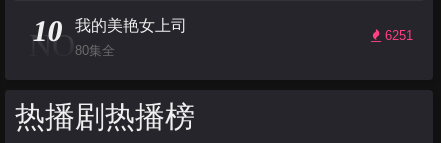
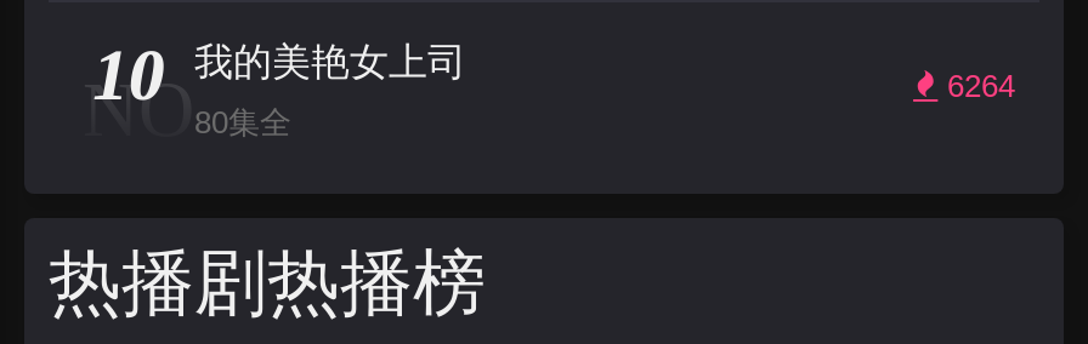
[381,28,413,43] 6251 -> [937,68,1015,104] 6264

